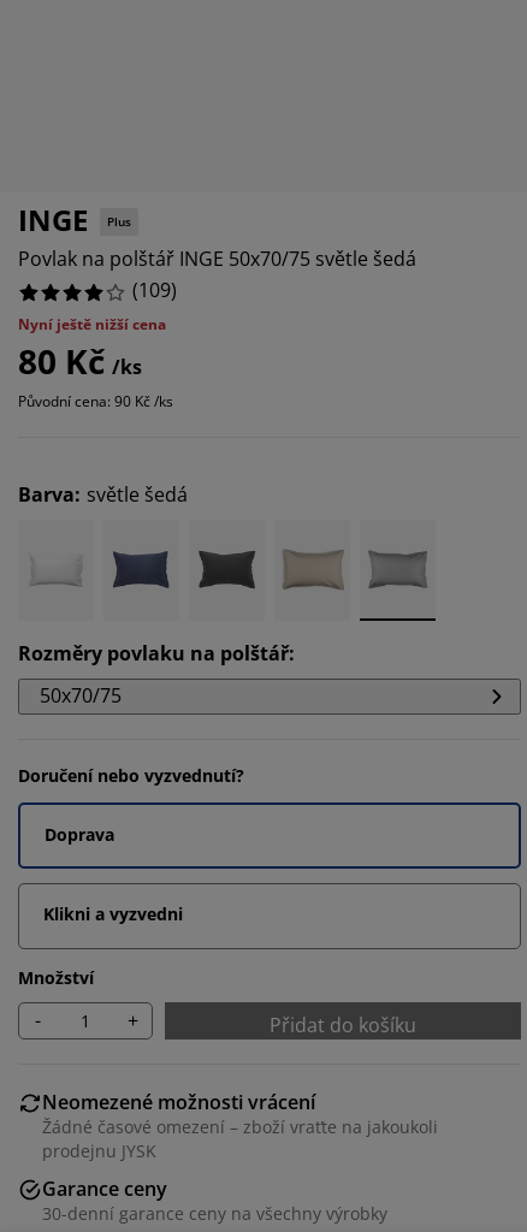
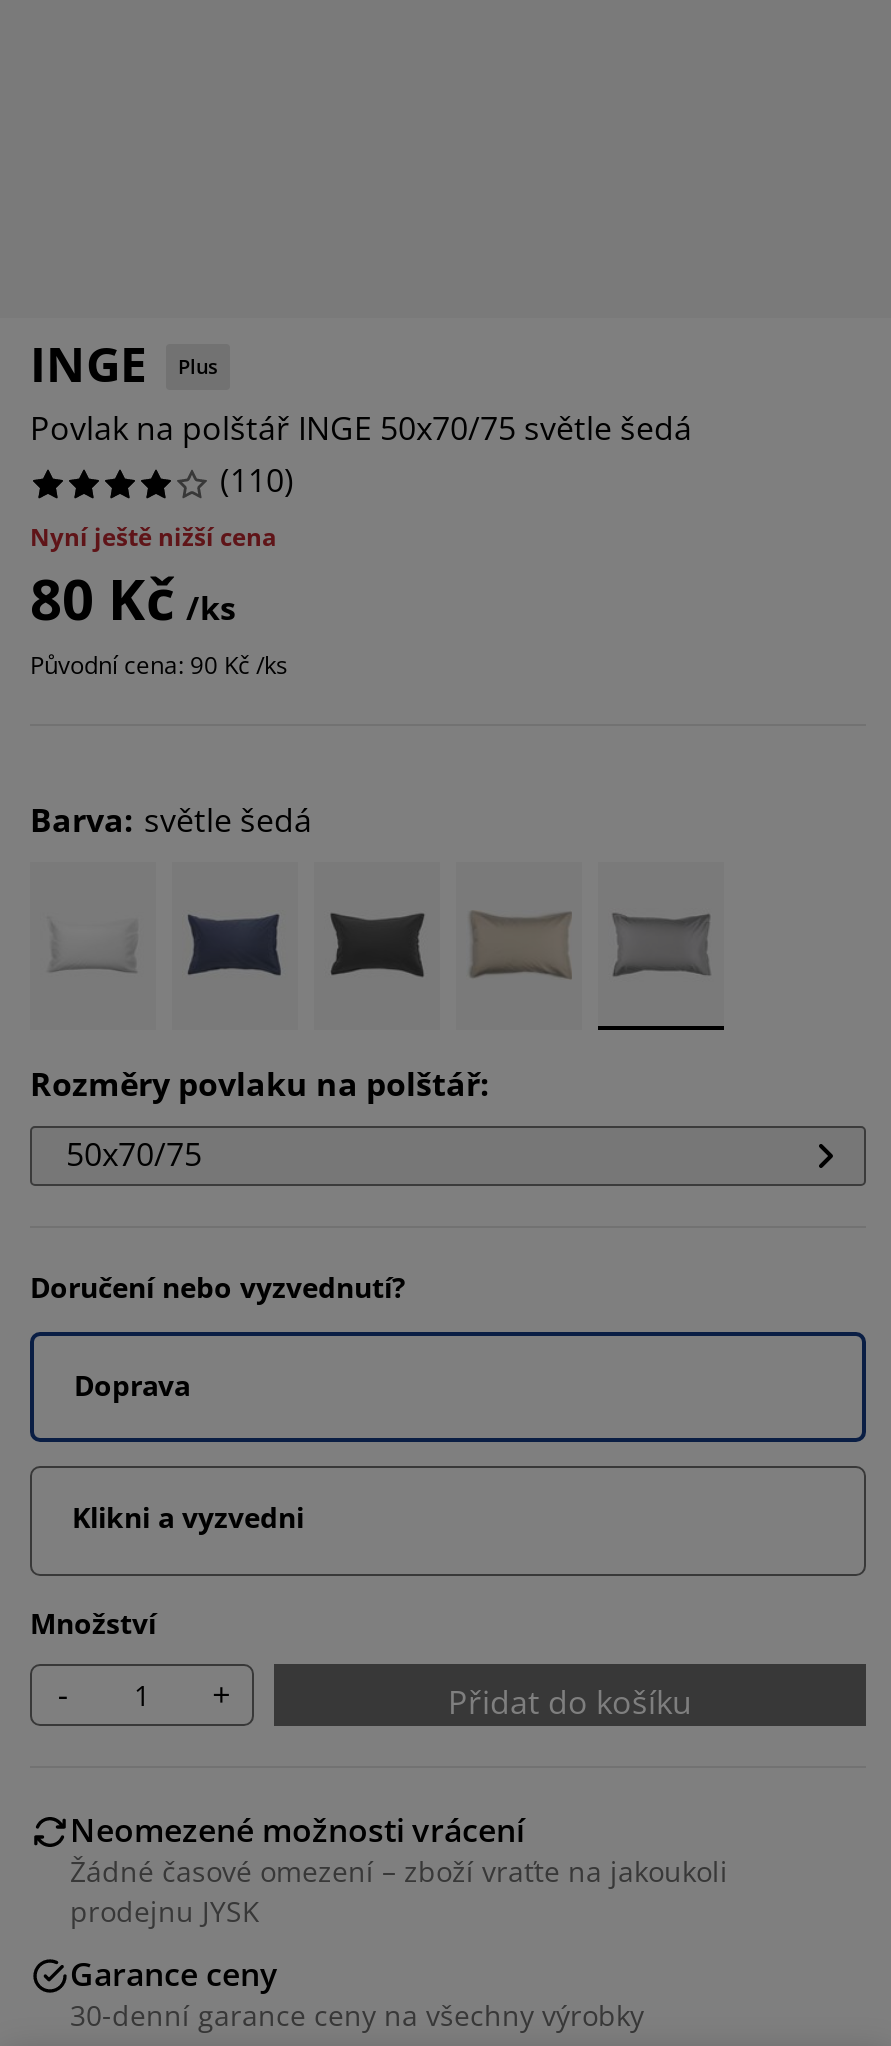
[132,276,177,303] (109) -> [220,457,294,501] (110)

